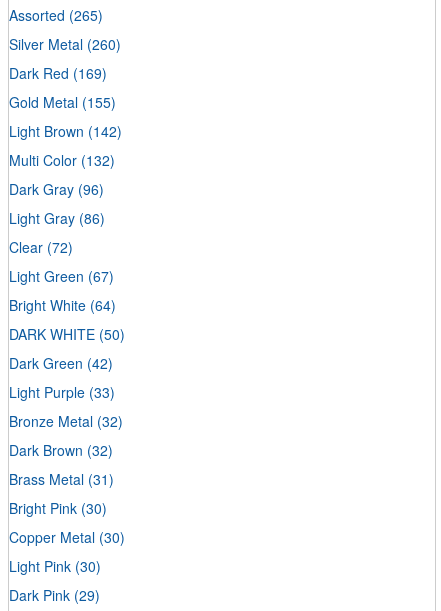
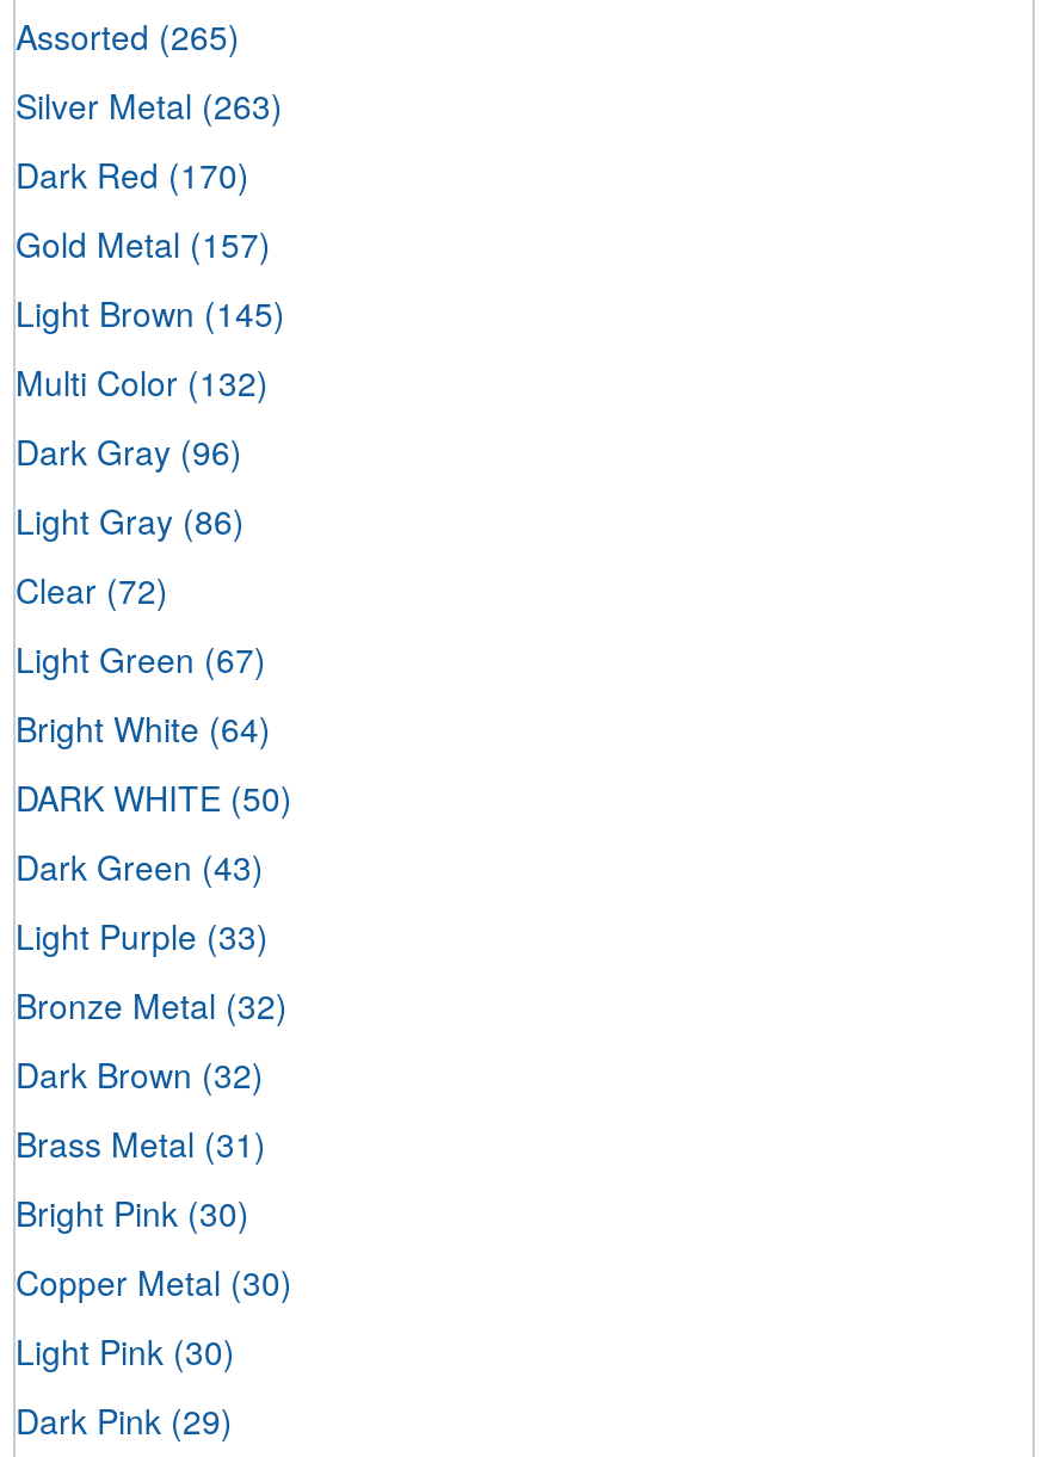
[9,33,121,53] Silver Metal (260) -> [16,80,283,128] Silver Metal (263)
[9,62,107,82] Dark Red (169) -> [16,149,249,197] Dark Red (170)
[9,91,116,111] Gold Metal (155) -> [16,218,271,266] Gold Metal (157)
[9,120,122,140] Light Brown (142) -> [16,288,285,335] Light Brown (145)
[9,352,113,372] Dark Green (42) -> [16,841,264,889] Dark Green (43)

